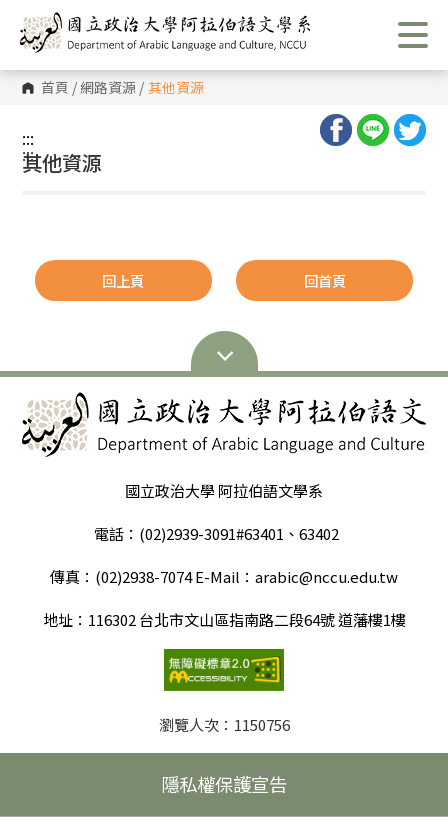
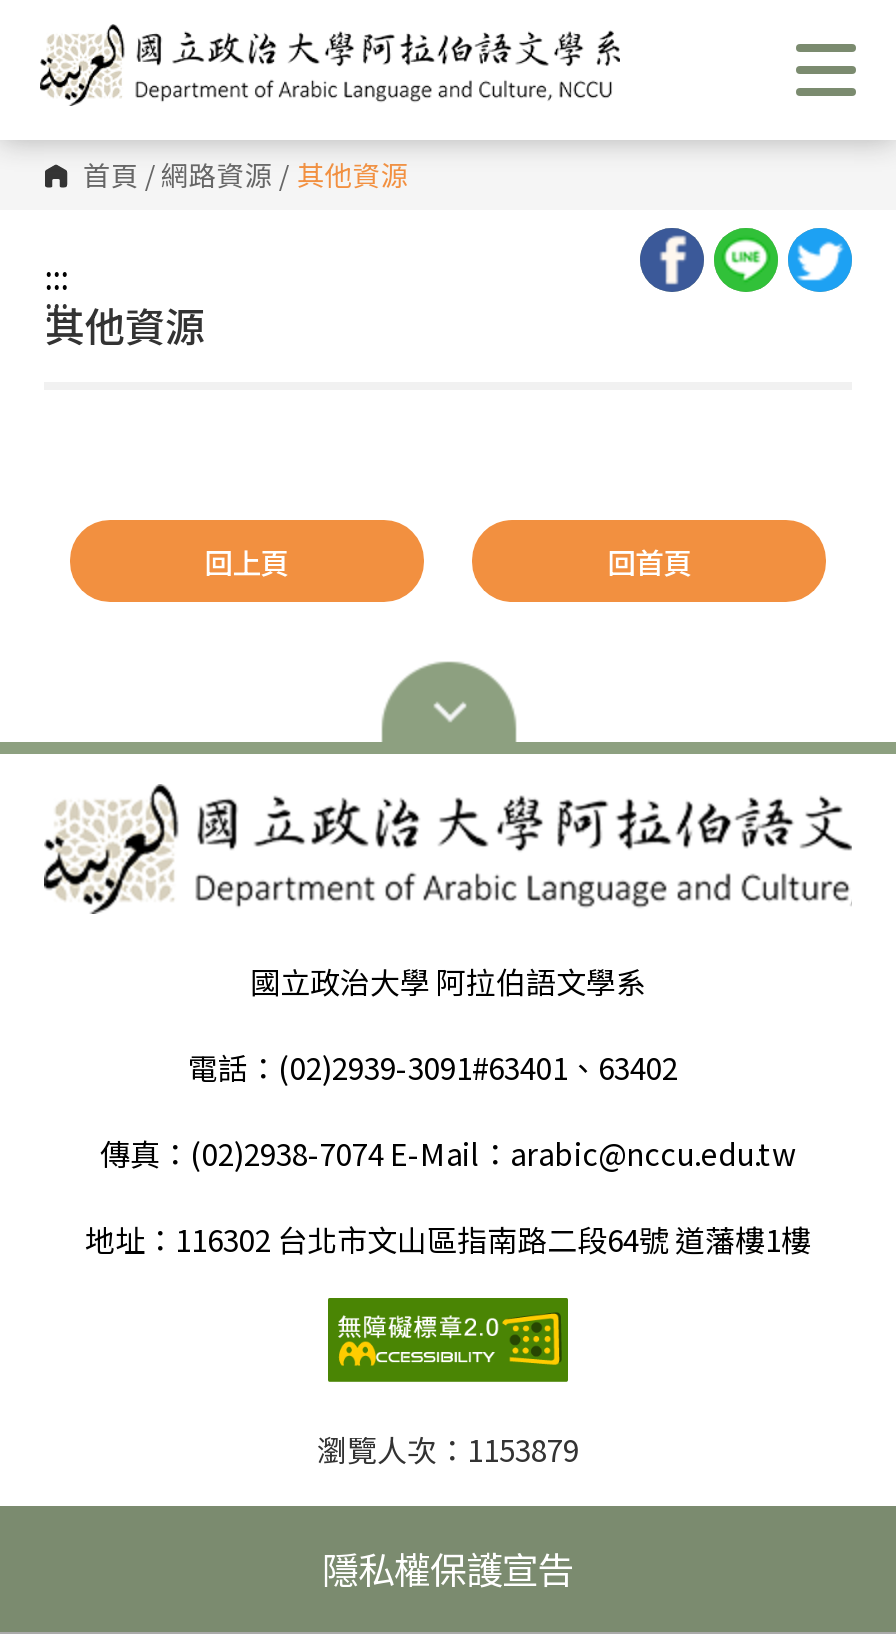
[158,714,289,735] 瀏覽人次：1150756 -> [317,1429,579,1471] 瀏覽人次：1153879

